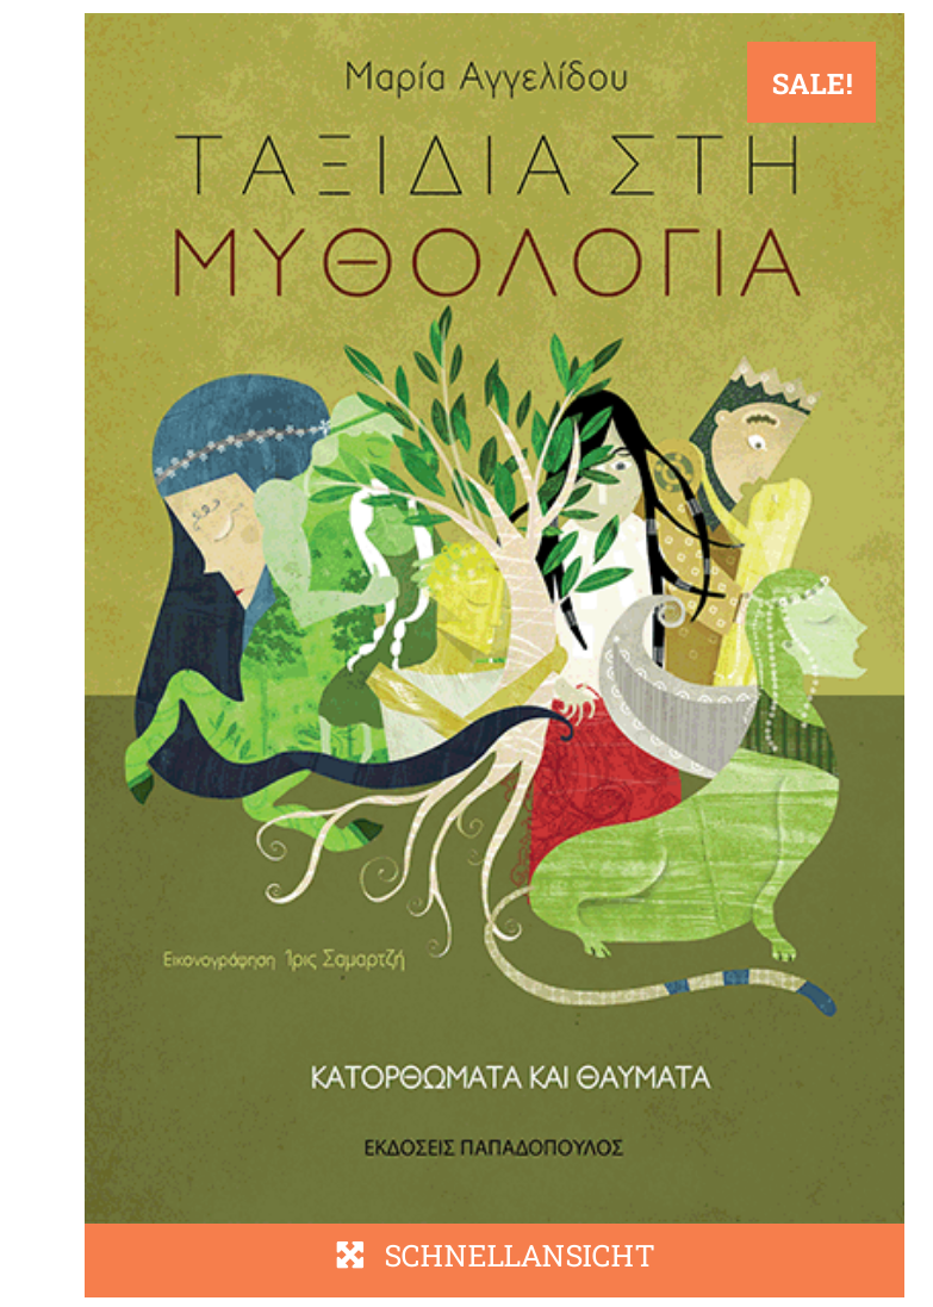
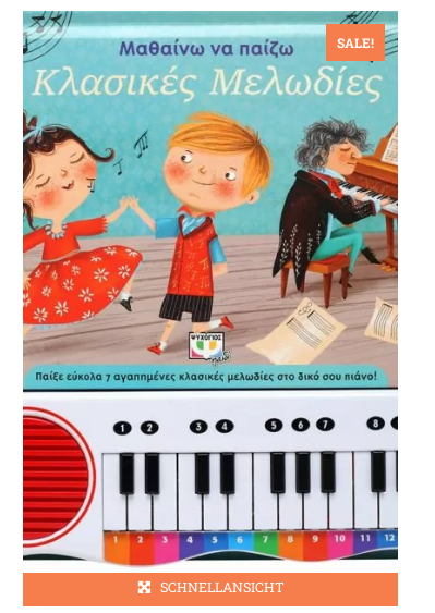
[82,11,907,1226] [image] -> [22,10,399,574] [image]

